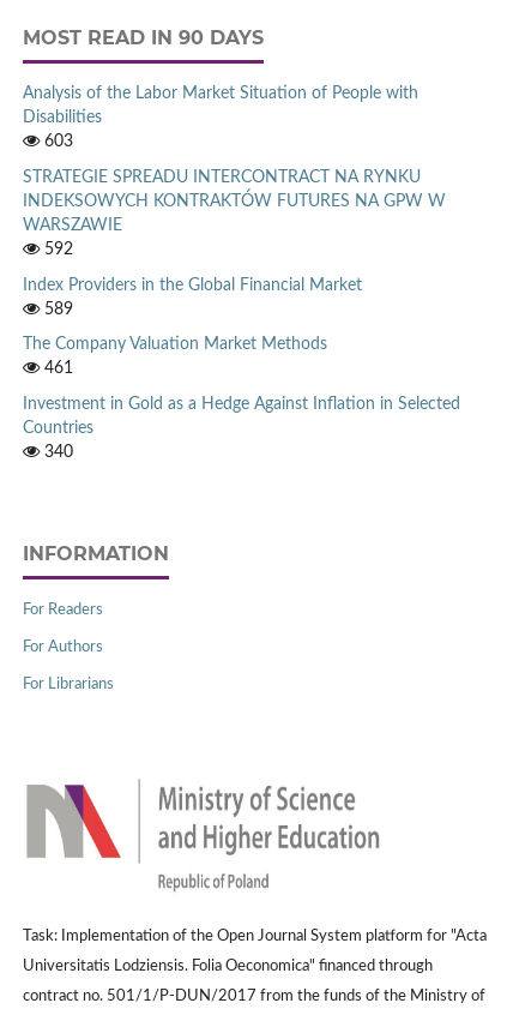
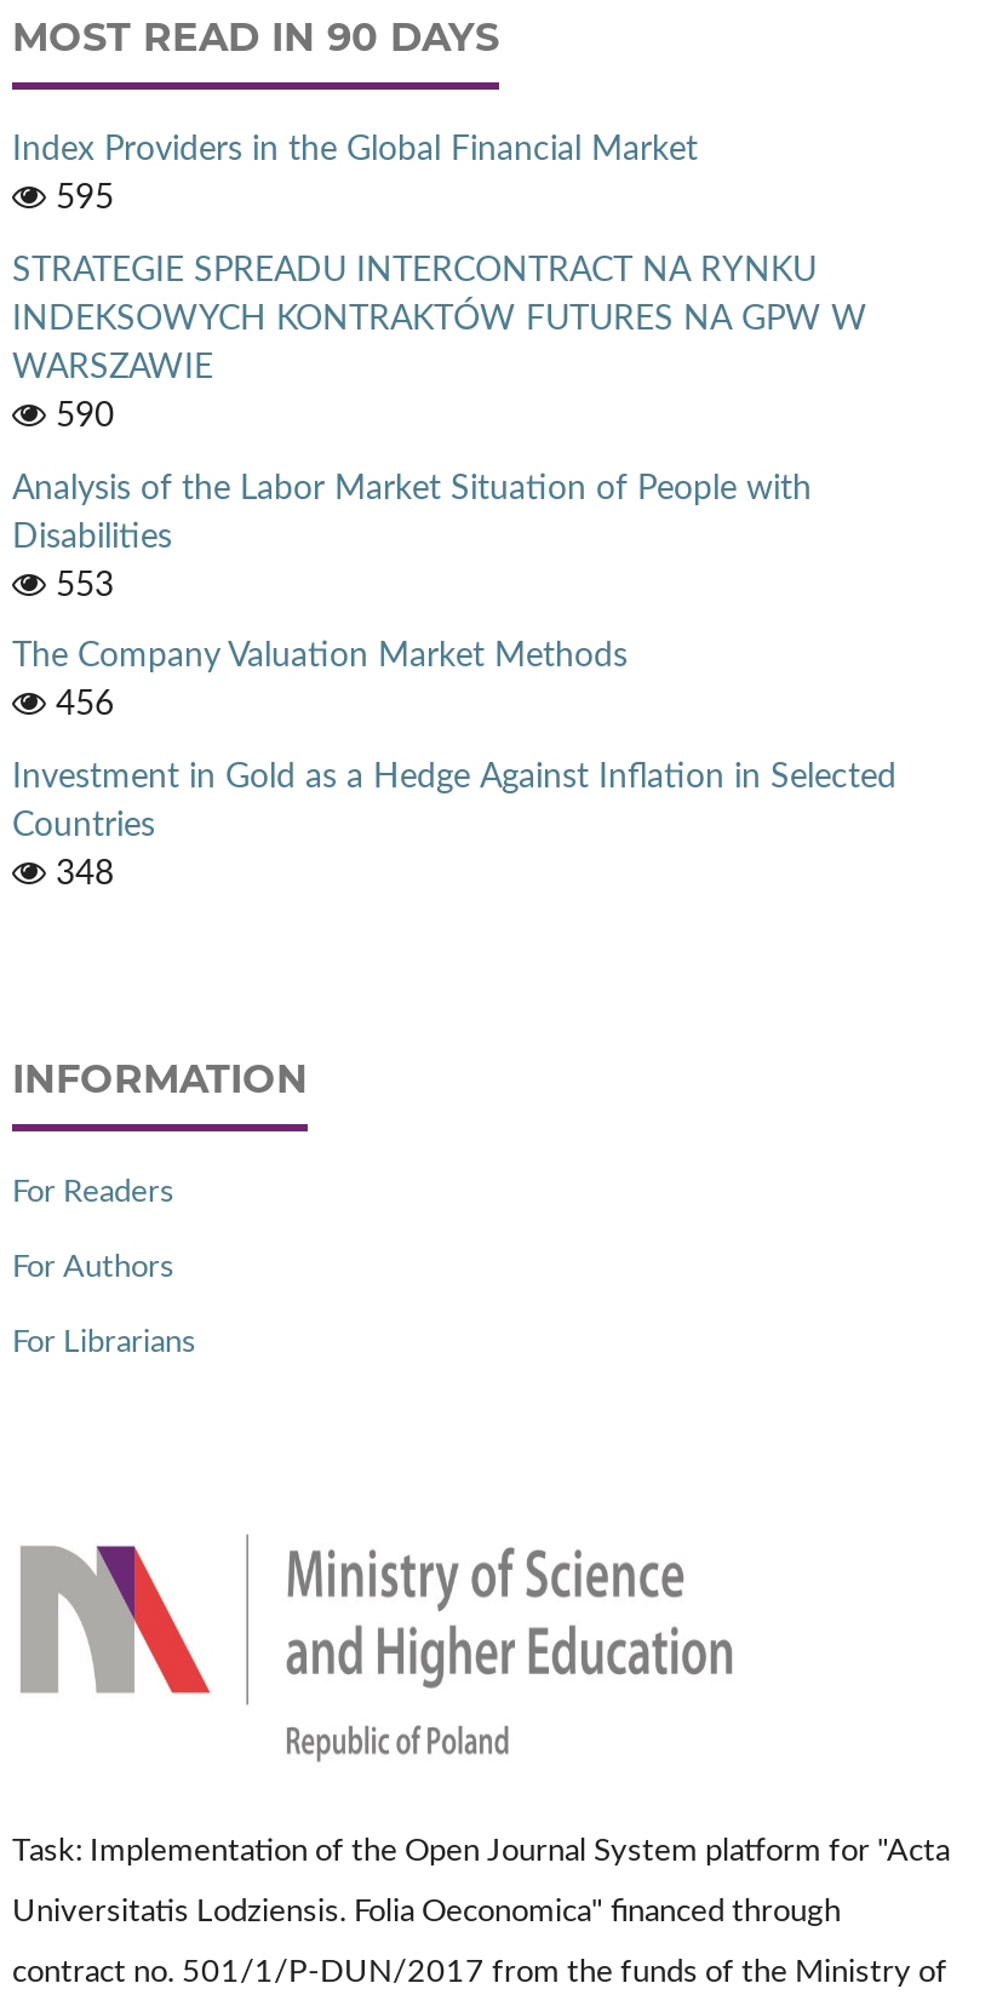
moved [23,85,418,125] -> [12,471,812,554]: Analysis of the Labor Market Situation of People with | Disabilities
[40,133,73,149] 603 -> [46,181,114,215] 595
moved [23,169,446,233] -> [12,253,867,384]: STRATEGIE SPREADU INTERCONTRACT NA RYNKU | INDEKSOWYCH KONTRAKTÓW FUTURES NA GPW W | WARSZAWIE
[40,241,73,257] 592 -> [46,399,114,432] 590
moved [23,277,362,293] -> [12,132,698,166]: Index Providers in the Global Financial Market
[40,301,73,317] 589 -> [46,568,114,602] 553
[40,361,73,377] 461 -> [46,689,114,723] 456
[40,444,73,461] 340 -> [46,859,114,893] 348

